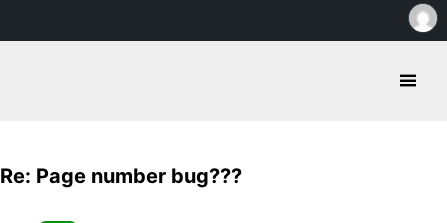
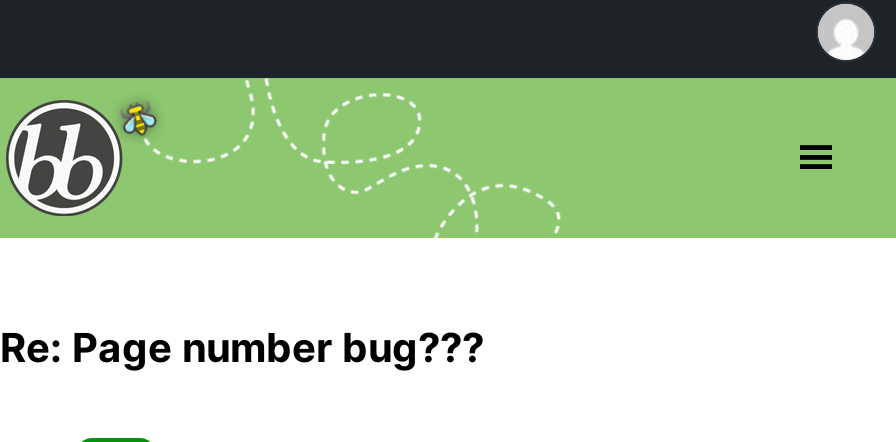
none -> [6,76,890,240] [image]

